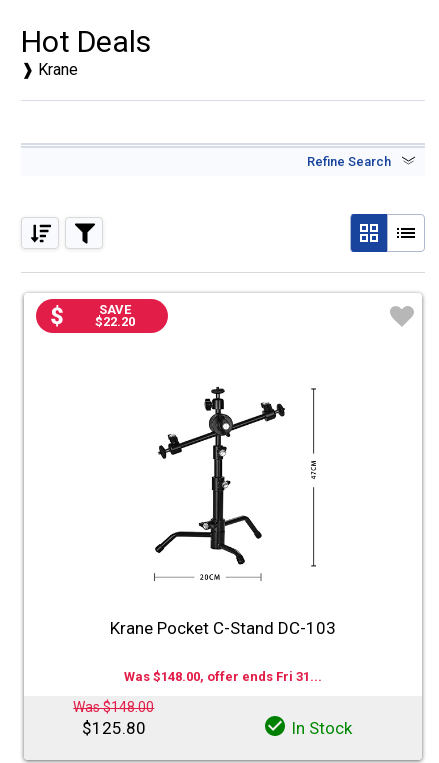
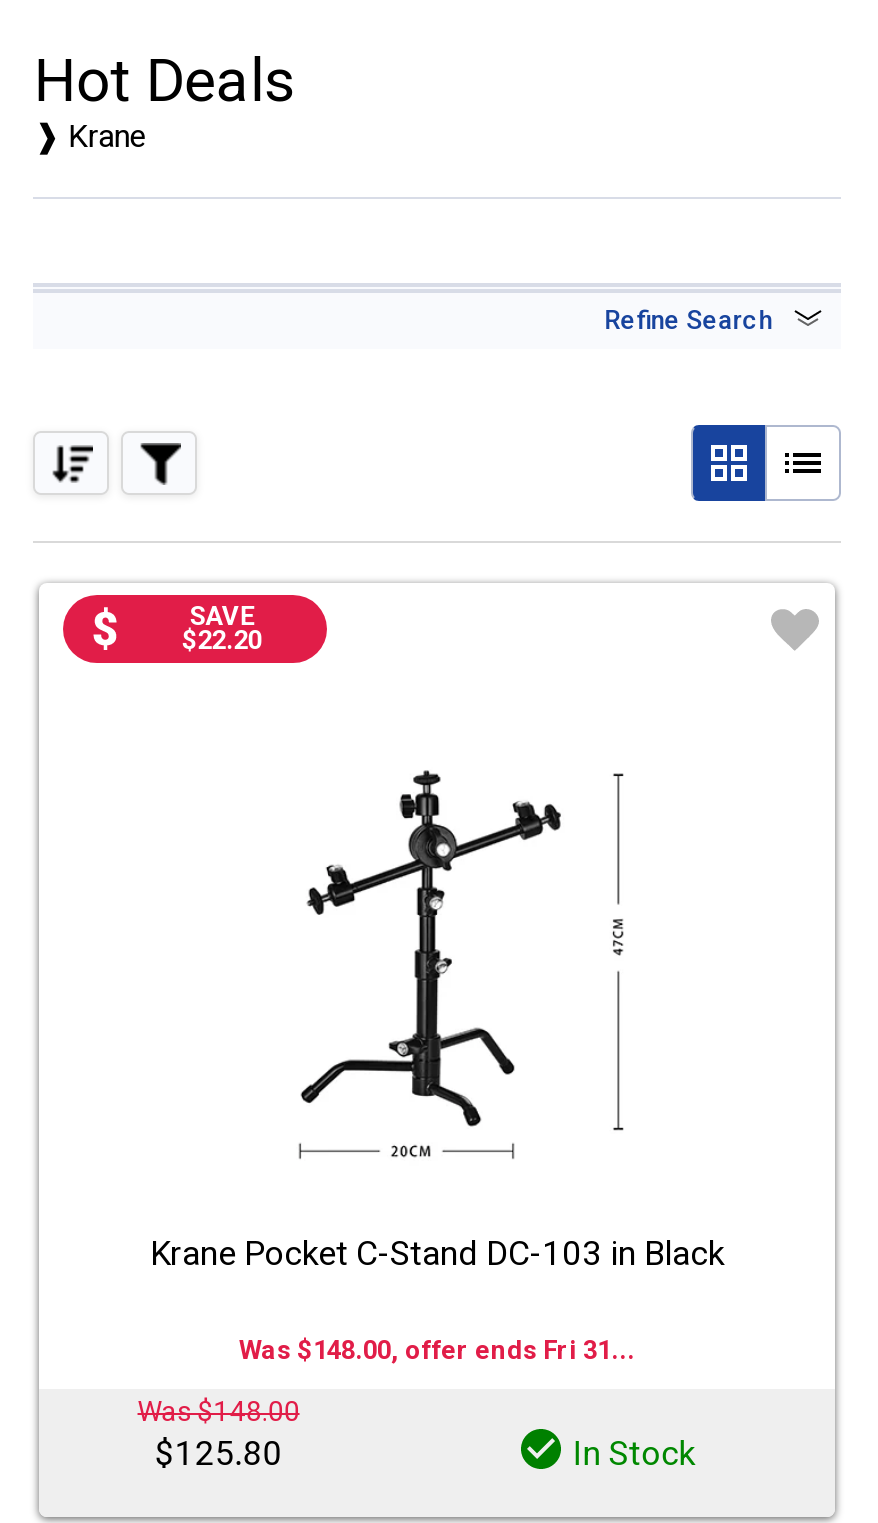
[110,618,336,638] Krane Pocket C-Stand DC-103 -> [150,1232,724,1272] Krane Pocket C-Stand DC-103 in Black

